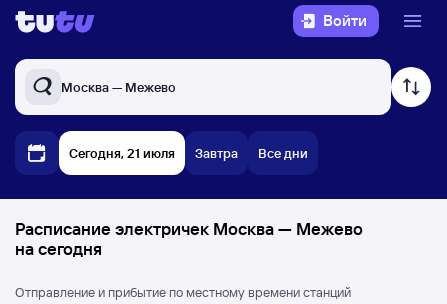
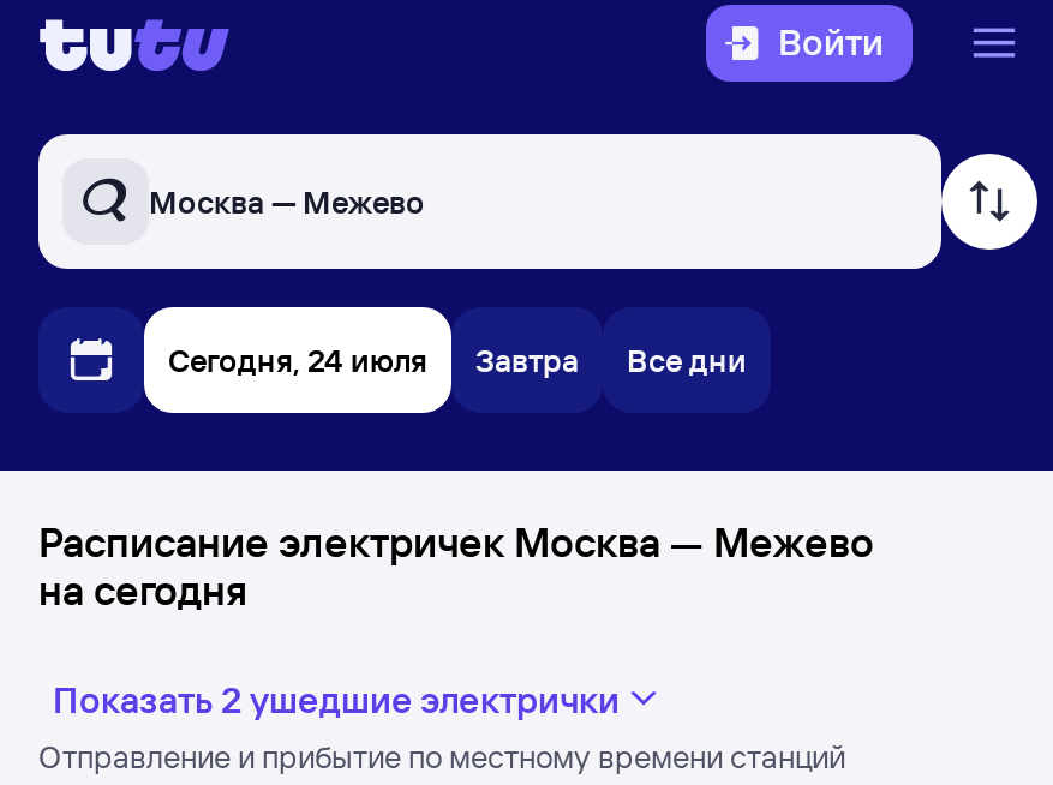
[69,145,308,161] Сегодня, 21 июля Завтра Все дни -> [168,341,747,379] Сегодня, 24 июля Завтра Все дни
none -> [53,676,620,721] Показать 2 ушедшие электрички

